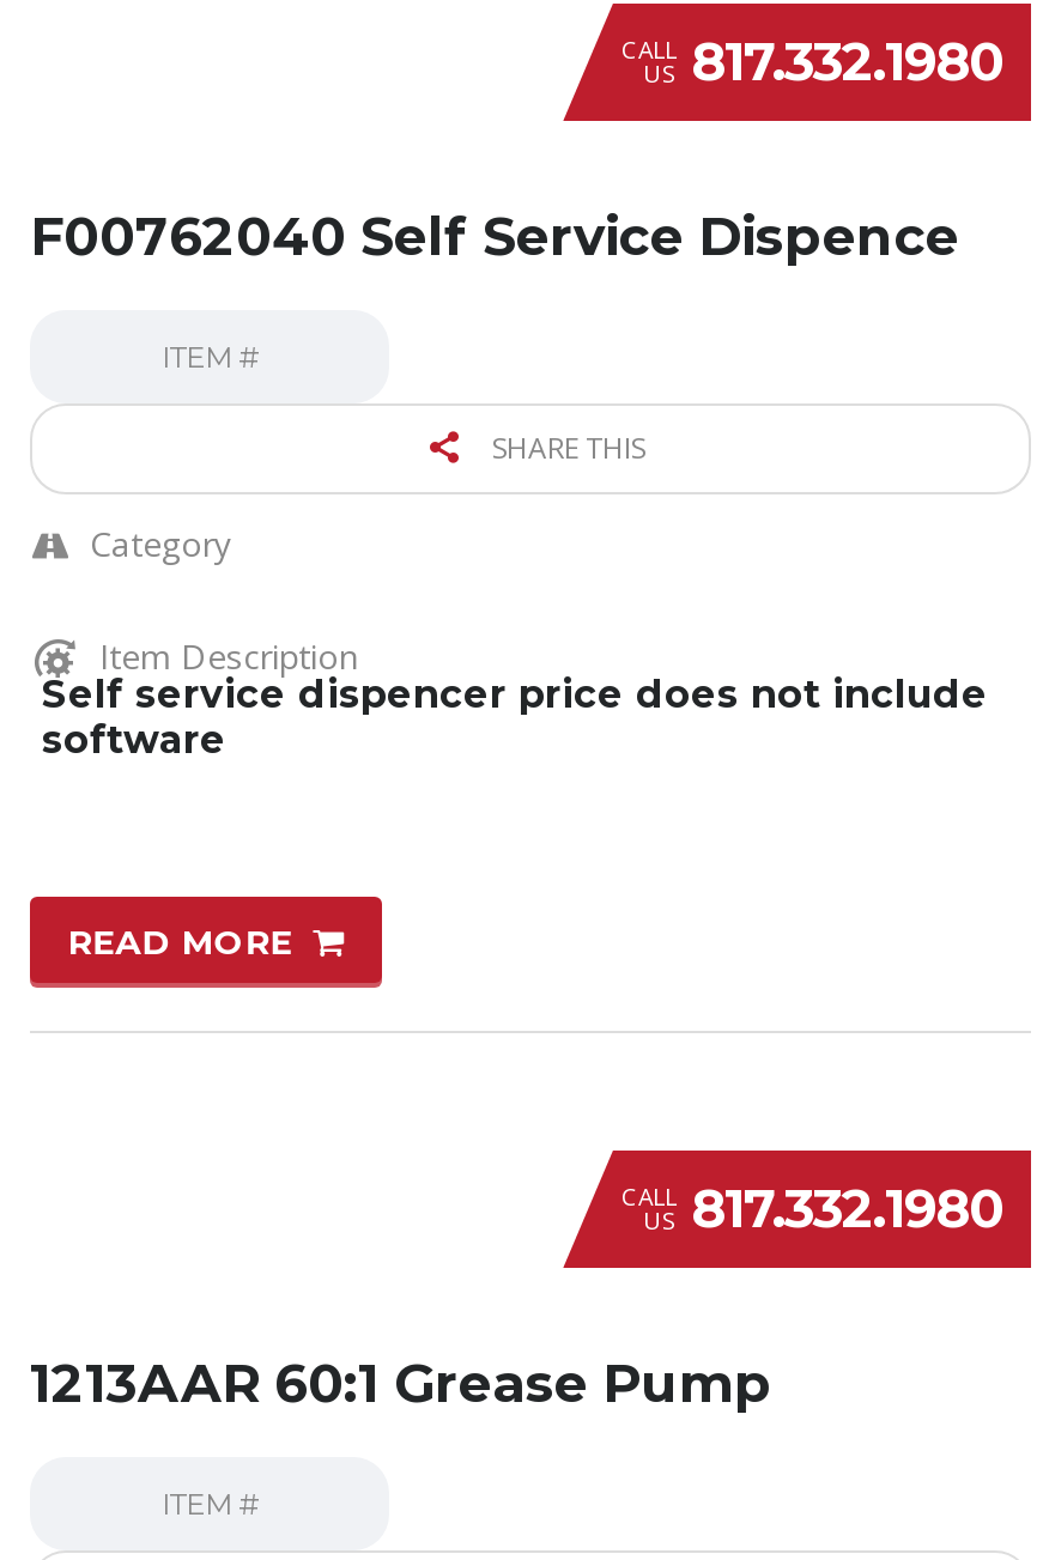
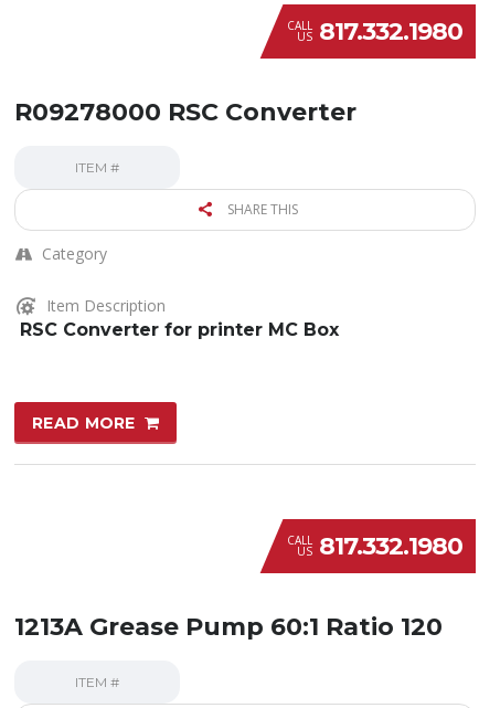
[30,205,959,270] F00762040 Self Service Dispence -> [14,97,356,127] R09278000 RSC Converter
[42,672,988,763] Self service dispencer price does not include | software -> [20,319,339,340] RSC Converter for printer MC Box
[30,1353,772,1417] 1213AAR 60:1 Grease Pump -> [14,612,443,642] 1213A Grease Pump 60:1 Ratio 120

